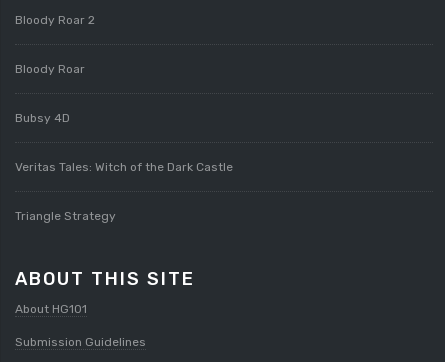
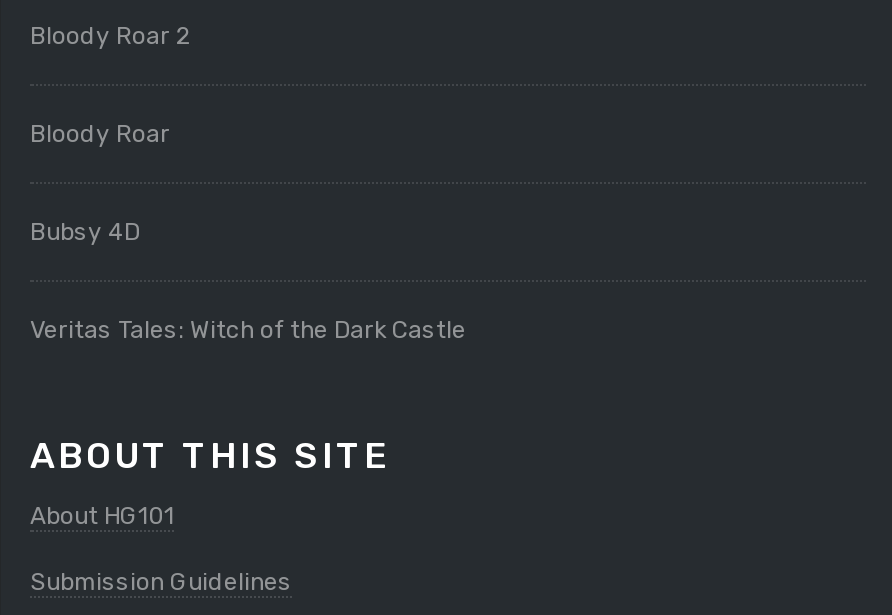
[15,209,116,223] Triangle Strategy -> none

